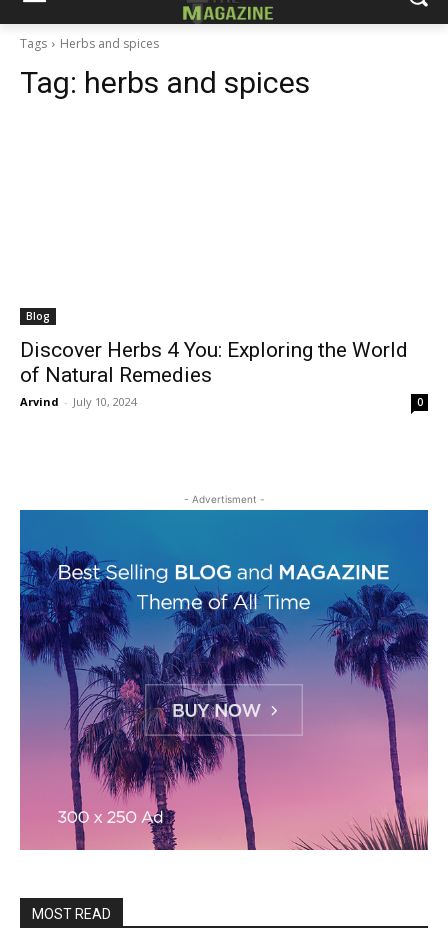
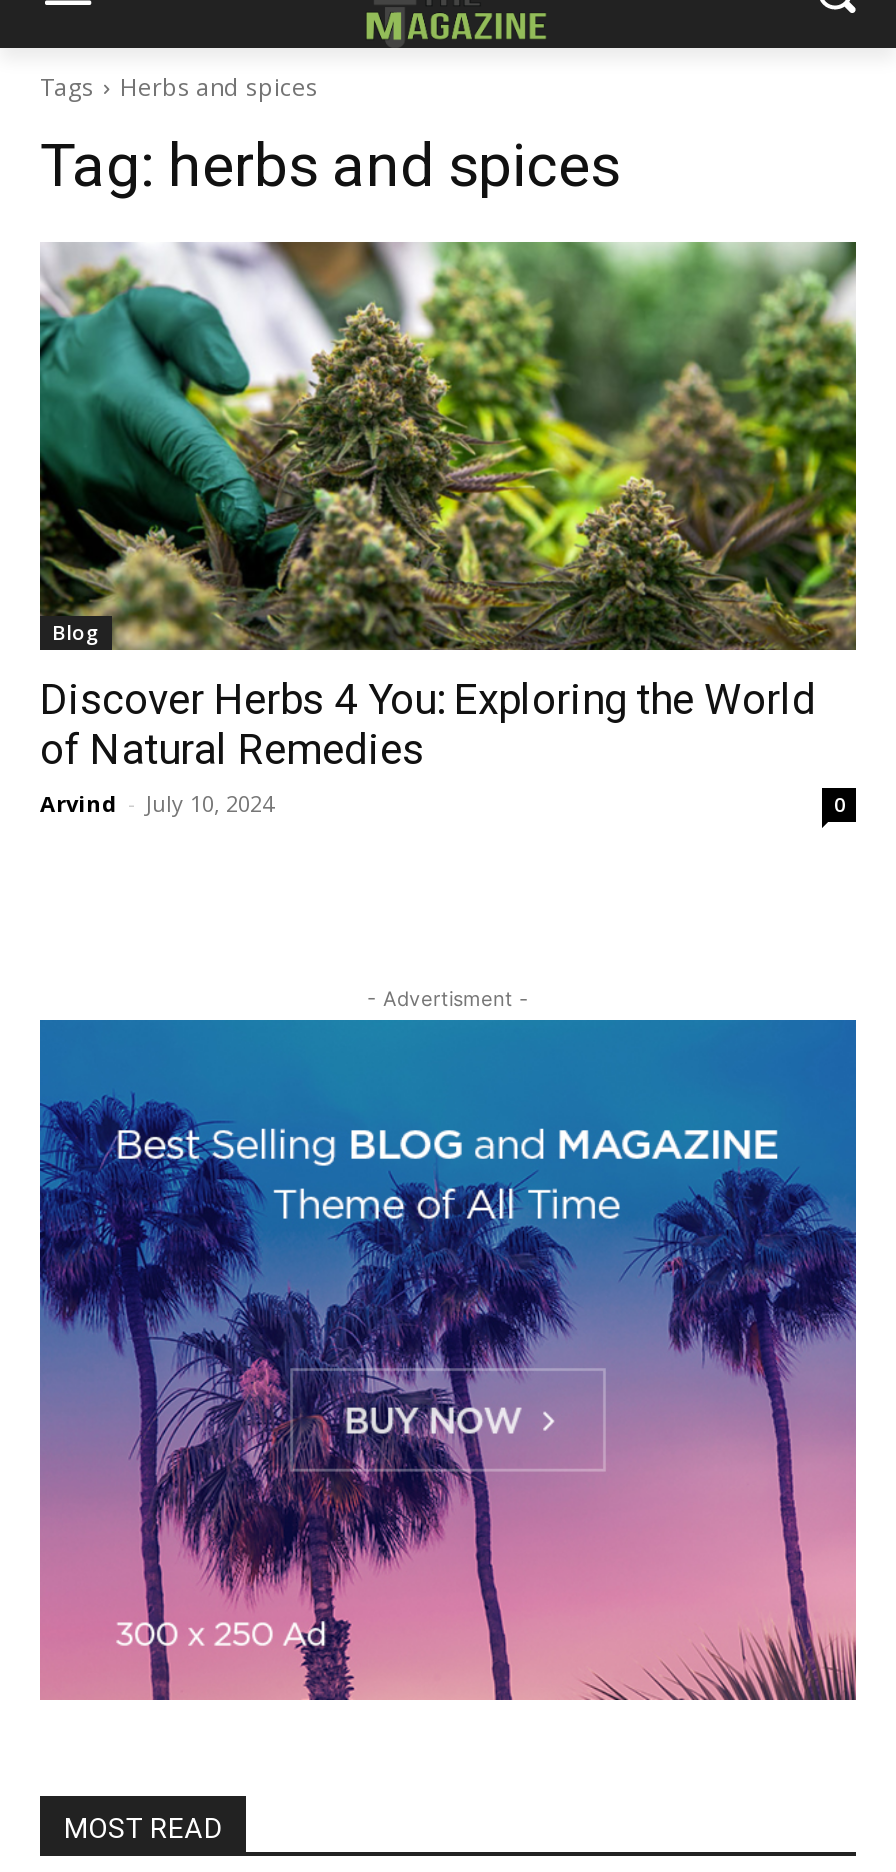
none -> [38,240,858,652] [image]

